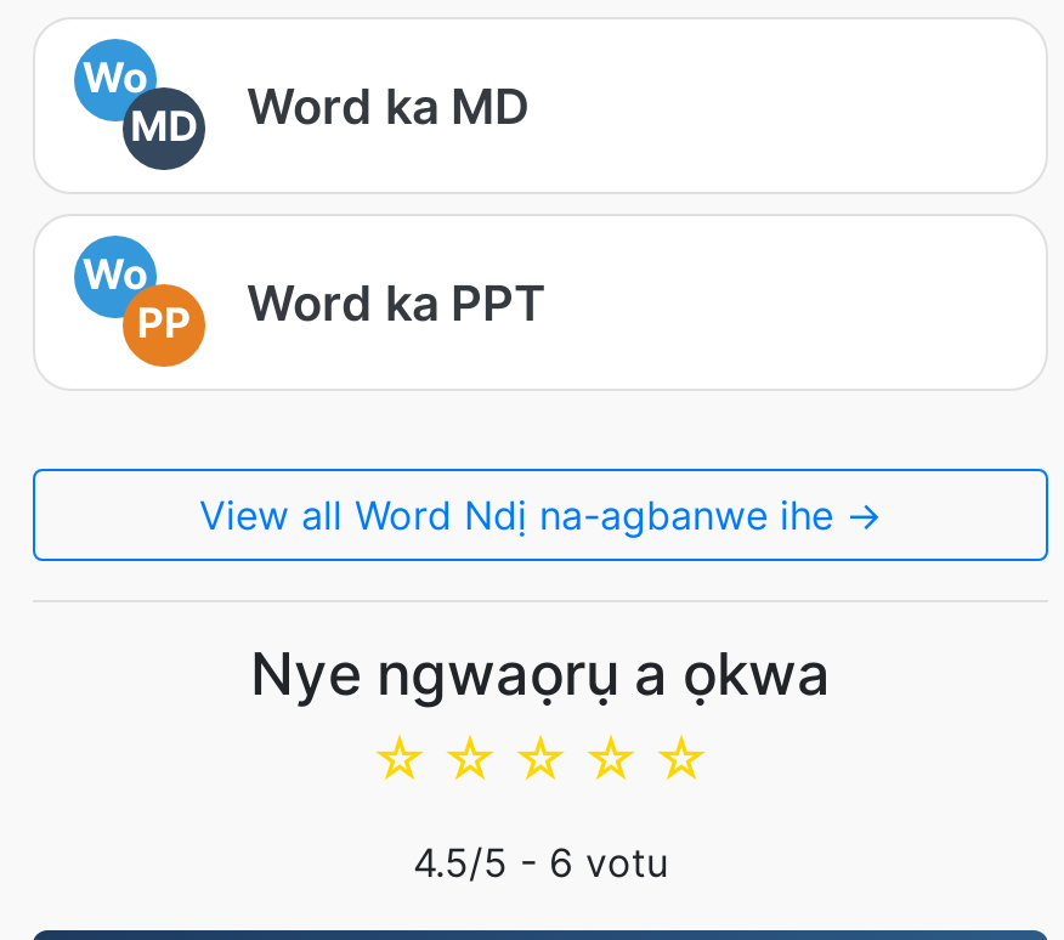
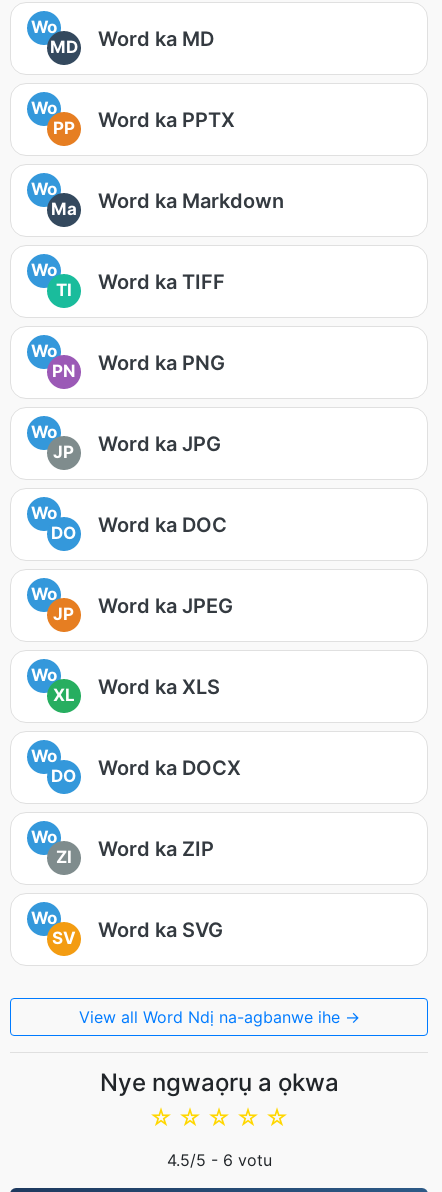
[247,273,545,332] Word ka PPT -> [31,107,284,948] Word ka PPTX | Wo | Ma | Word ka Markdown | Wo | TI | Word ka TIFF | Wo | PN | Word ka PNG | Wo | JP | Word ka JPG | Wo | DO | Word ka DOC | Wo | JP | Word ka JPEG | Wo | XL | Word ka XLS | Wo | DO | Word ka DOCX | Wo | ZI | Word ka ZIP | Wo | SV | Word ka SVG

